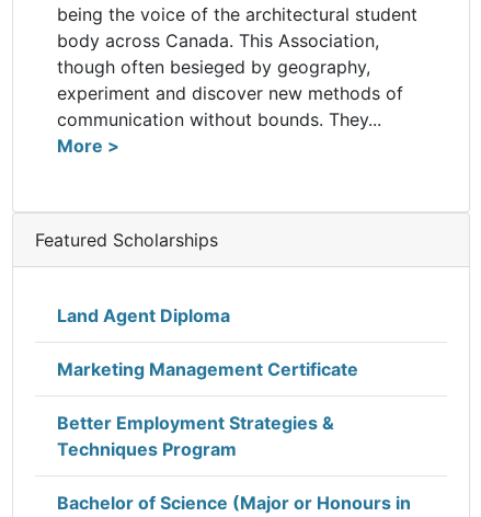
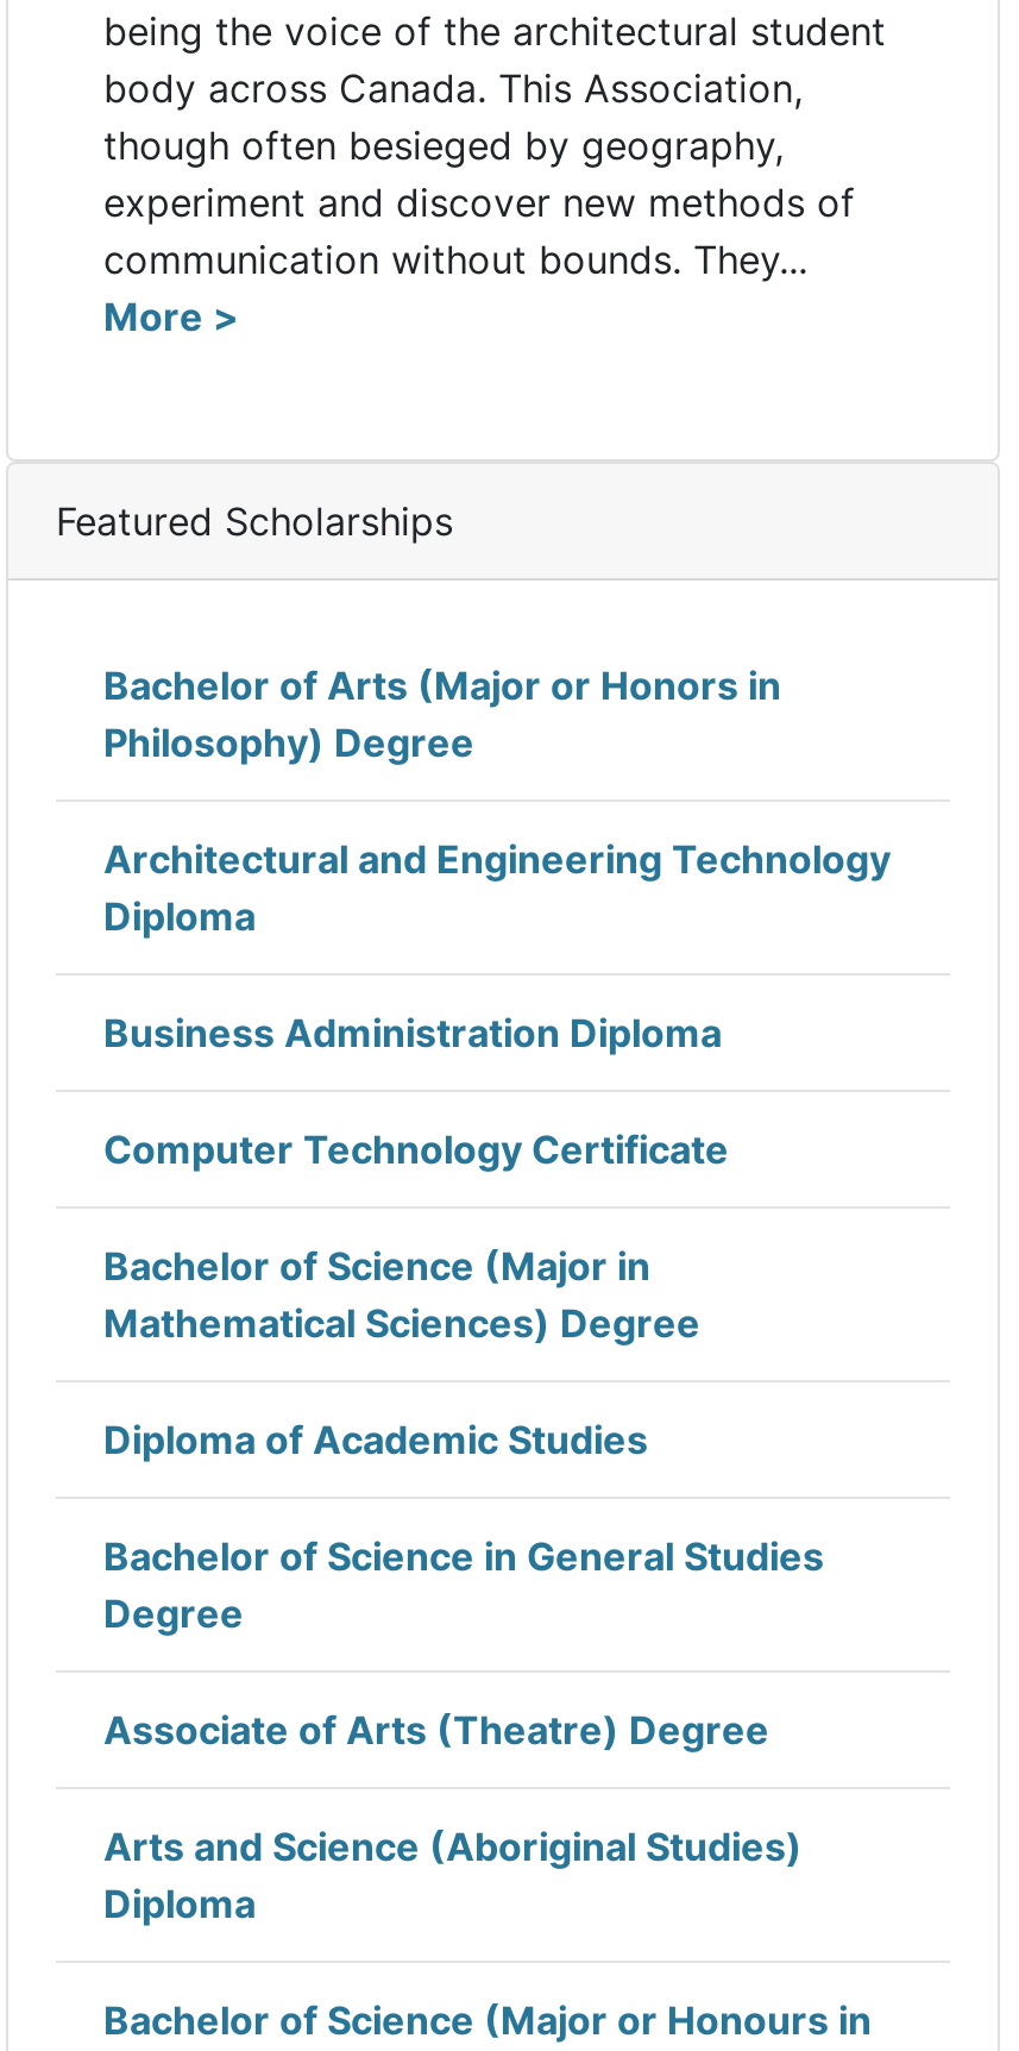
[57,305,358,461] Land Agent Diploma | Marketing Management Certificate | Better Employment Strategies & | Techniques Program -> [103,663,891,1928] Bachelor of Arts (Major or Honors in | Philosophy) Degree | Architectural and Engineering Technology | Diploma | Business Administration Diploma | Computer Technology Certificate | Bachelor of Science (Major in | Mathematical Sciences) Degree | Diploma of Academic Studies | Bachelor of Science in General Studies | Degree | Associate of Arts (Theatre) Degree | Arts and Science (Aboriginal Studies) | Diploma

